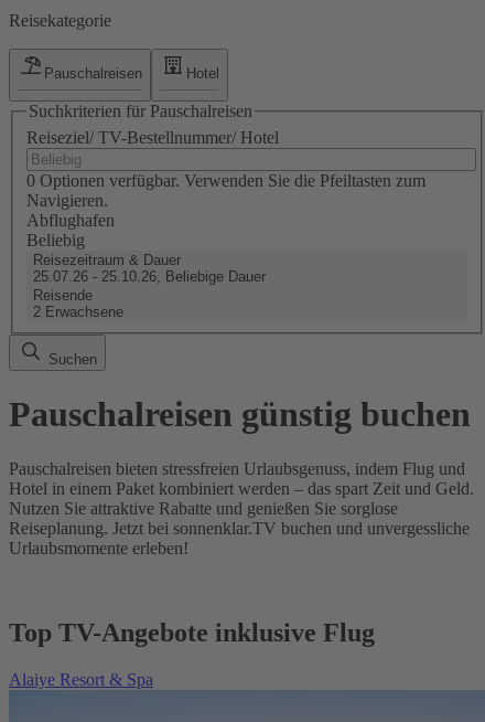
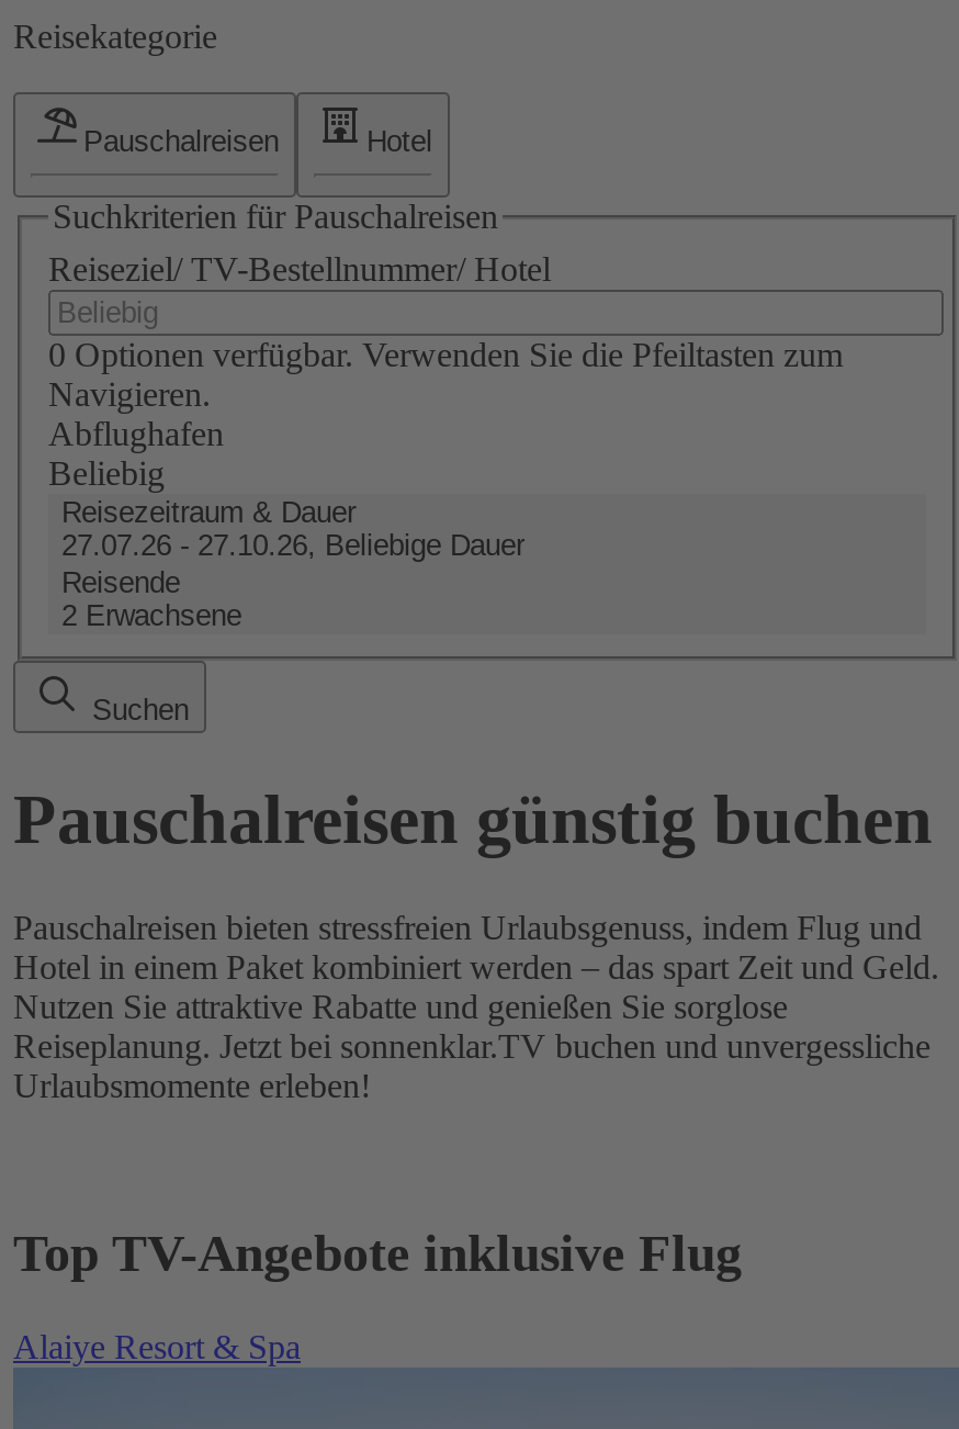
[33,268,266,285] 25.07.26 - 25.10.26, Beliebige Dauer -> [61,529,524,562] 27.07.26 - 27.10.26, Beliebige Dauer

